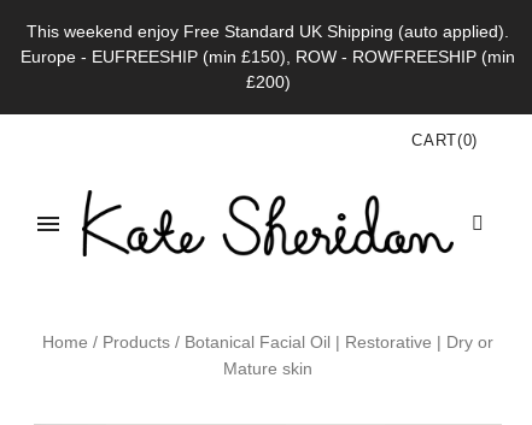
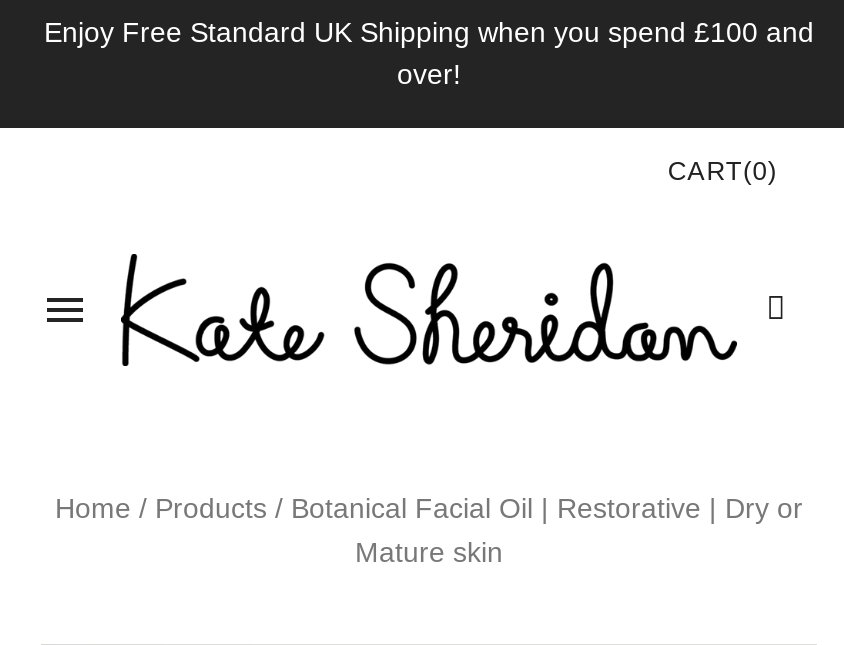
[21,22,515,92] This weekend enjoy Free Standard UK Shipping (auto applied). | Europe - EUFREESHIP (min £150), ROW - ROWFREESHIP (min | £200) -> [44,16,814,90] Enjoy Free Standard UK Shipping when you spend £100 and | over!

